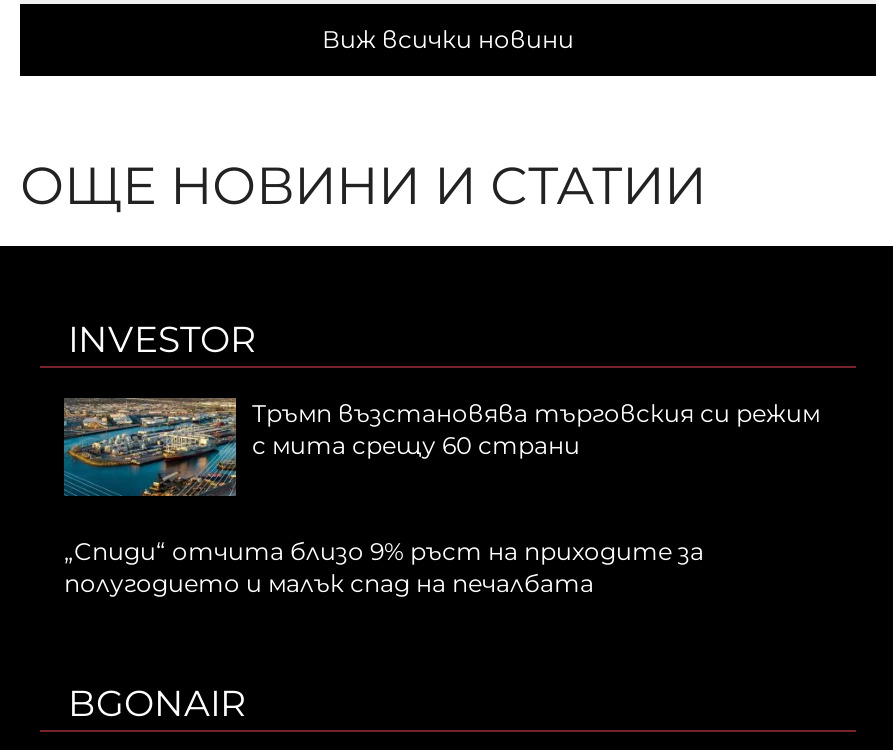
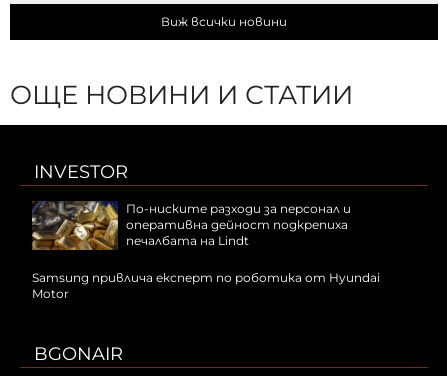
[64,396,820,496] [image] | Тръмп възстановява търговския си режим | с мита срещу 60 страни -> [31,201,351,251] [image] | По-ниските разходи за персонал и | оперативна дейност подкрепиха | печалбата на Lindt
[64,536,704,598] „Спиди“ отчита близо 9% ръст на приходите за | полугодието и малък спад на печалбата -> [32,270,380,301] Samsung привлича експерт по роботика от Hyundai | Motor

